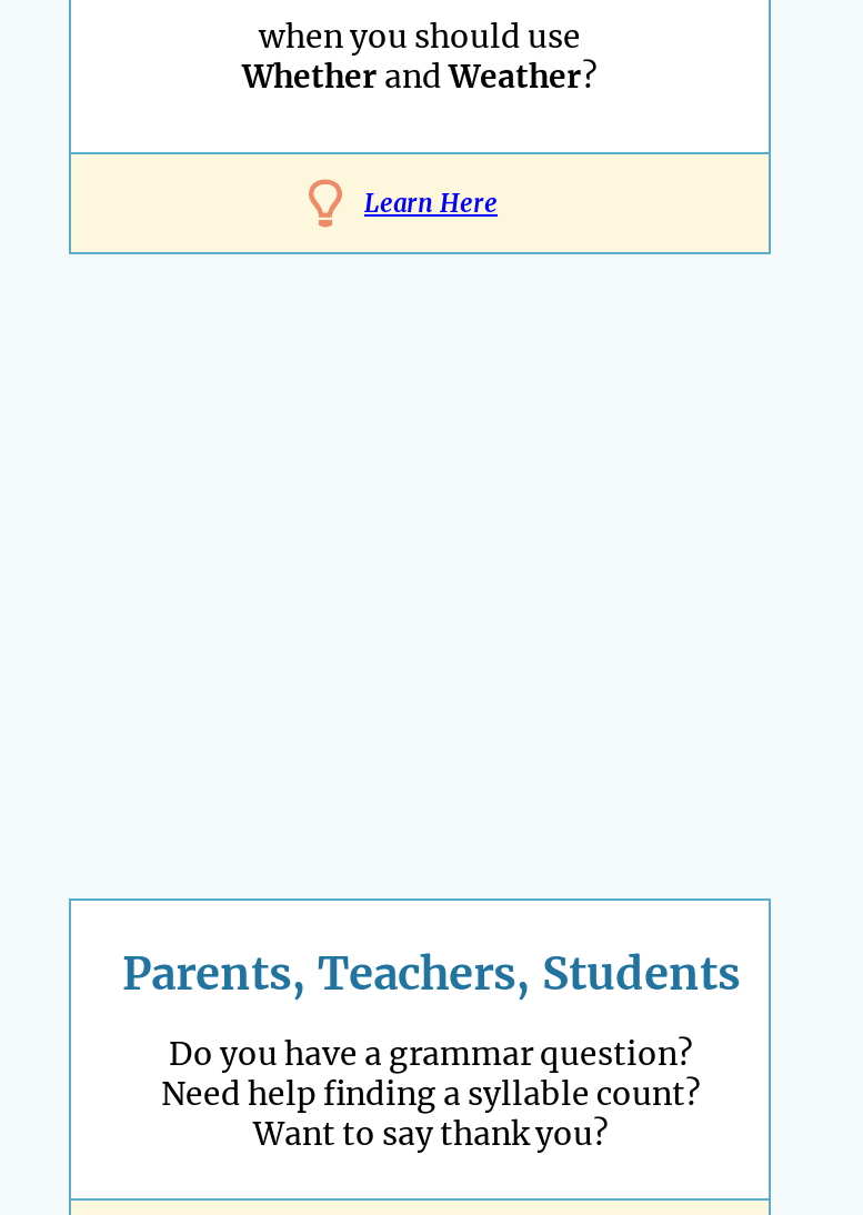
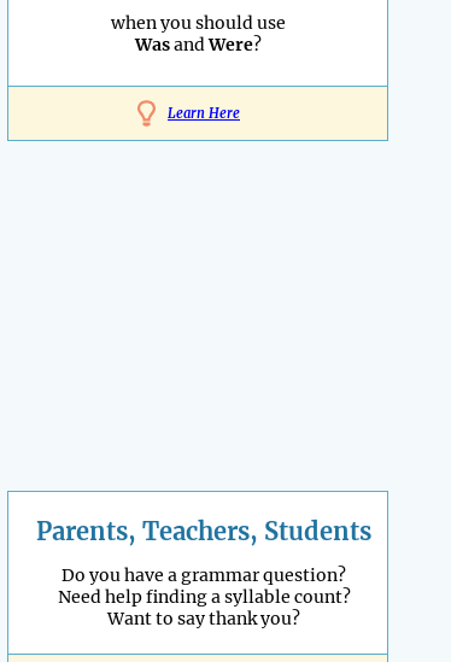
[242,57,598,97] Whether and Weather? -> [134,34,261,56] Was and Were?

